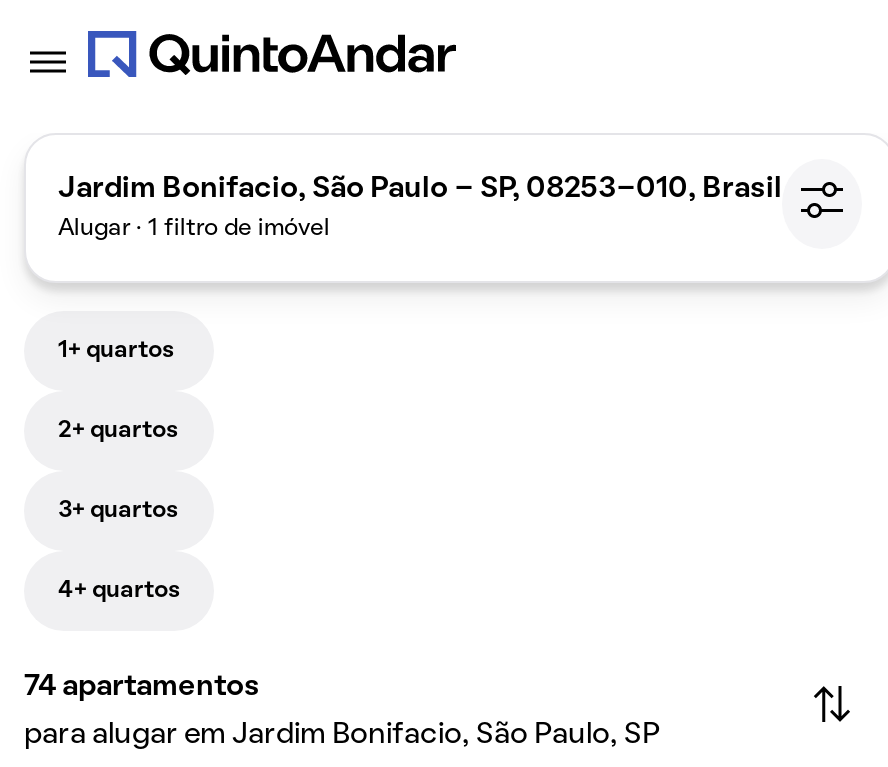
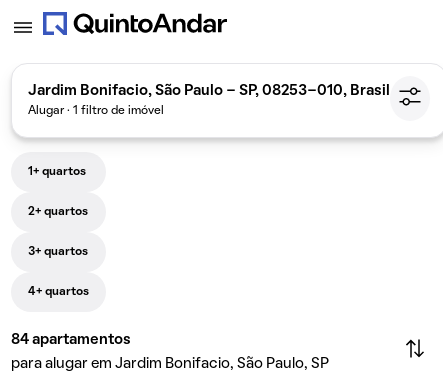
[24,673,260,701] 74 apartamentos -> [11,333,131,347] 84 apartamentos

